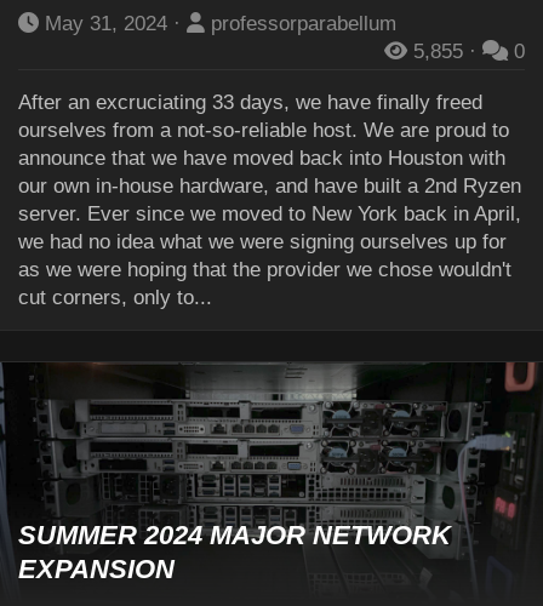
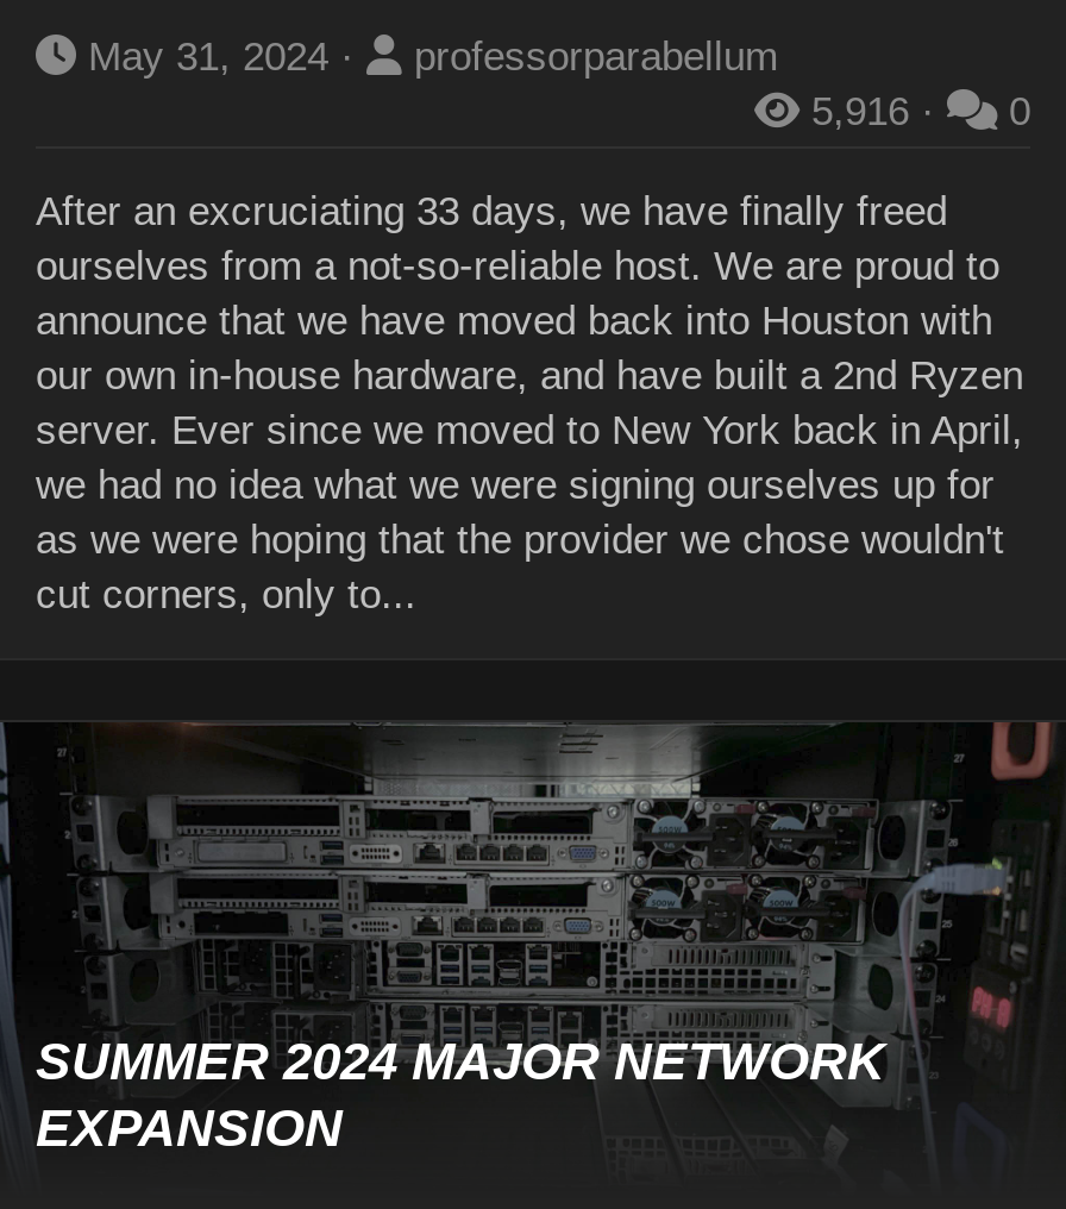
[407,40,525,63] 5,855 0 -> [799,89,1030,134] 5,916 0

